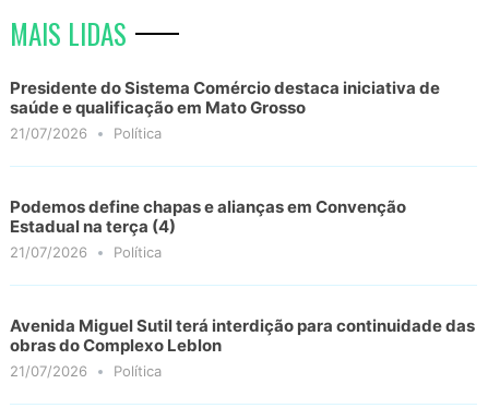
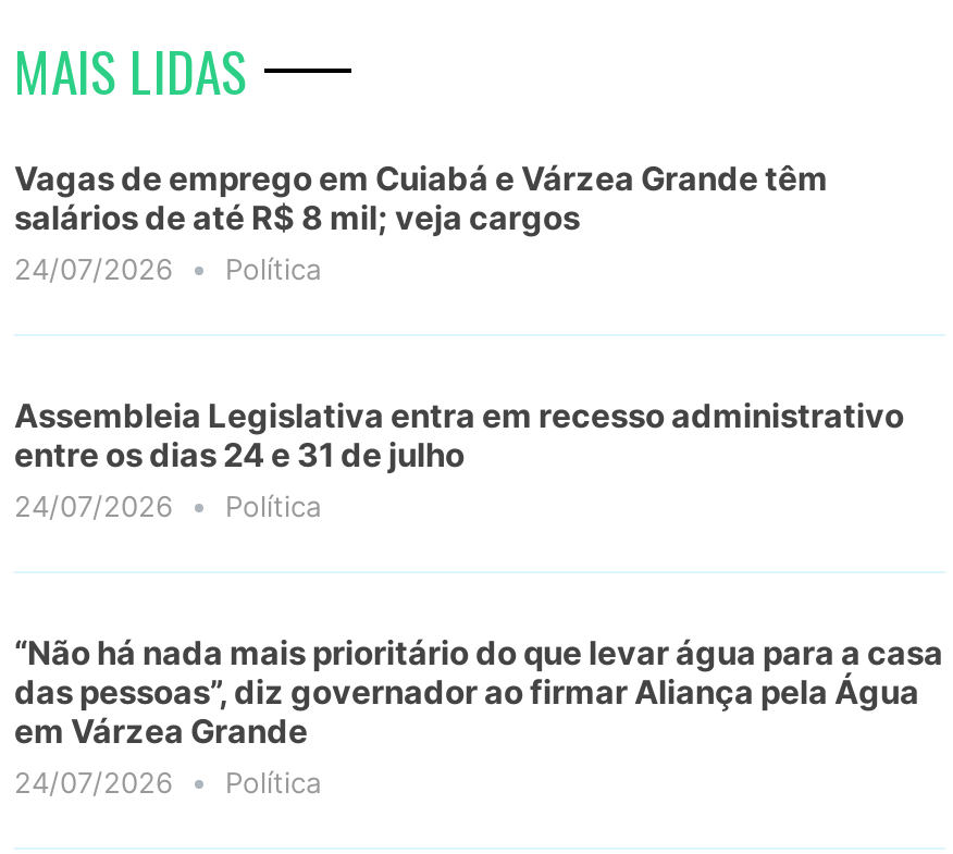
[10,77,440,142] Presidente do Sistema Comércio destaca iniciativa de | saúde e qualificação em Mato Grosso | 21/07/2026 -> [14,158,828,286] Vagas de emprego em Cuiabá e Várzea Grande têm | salários de até R$ 8 mil; veja cargos | 24/07/2026
[10,196,406,261] Podemos define chapas e alianças em Convenção | Estadual na terça (4) | 21/07/2026 -> [14,395,904,523] Assembleia Legislativa entra em recesso administrativo | entre os dias 24 e 31 de julho | 24/07/2026
[10,315,475,380] Avenida Miguel Sutil terá interdição para continuidade das | obras do Complexo Leblon | 21/07/2026 -> [14,632,943,800] “Não há nada mais prioritário do que levar água para a casa | das pessoas”, diz governador ao firmar Aliança pela Água | em Várzea Grande | 24/07/2026

